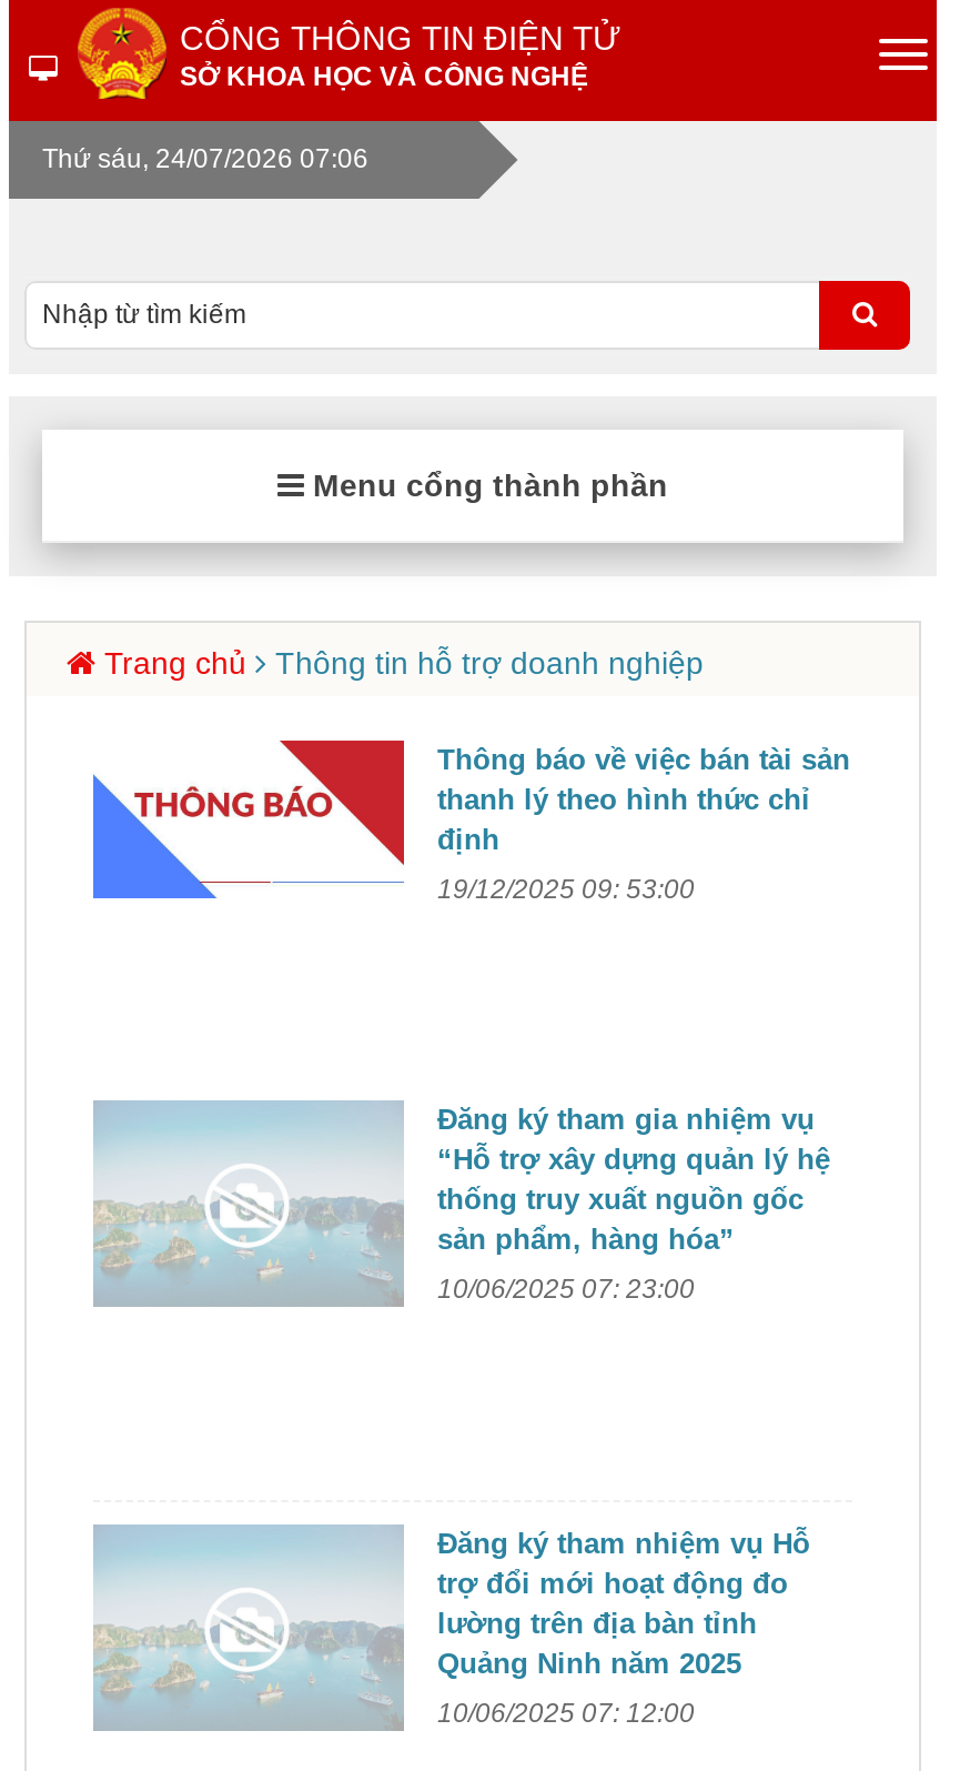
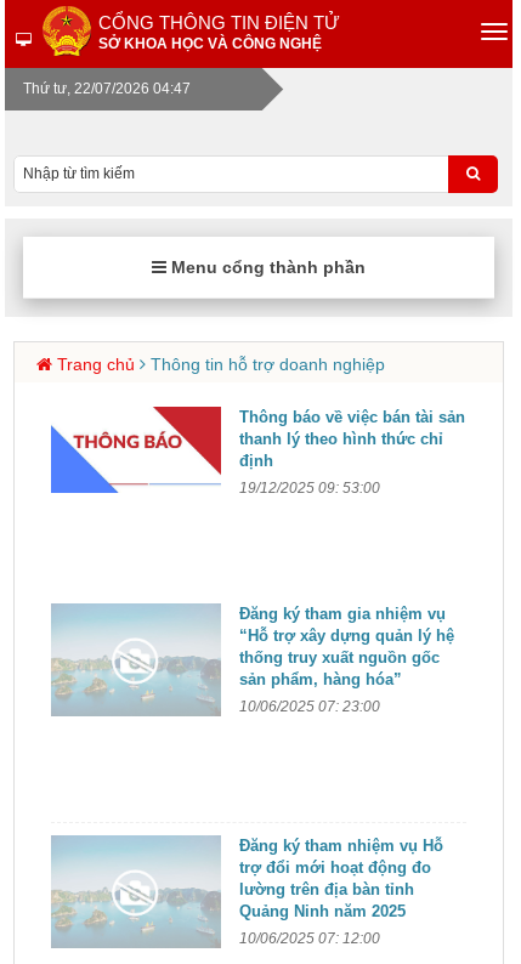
[42,143,368,174] Thứ sáu, 24/07/2026 07:06 -> [23,80,191,97] Thứ tư, 22/07/2026 04:47

